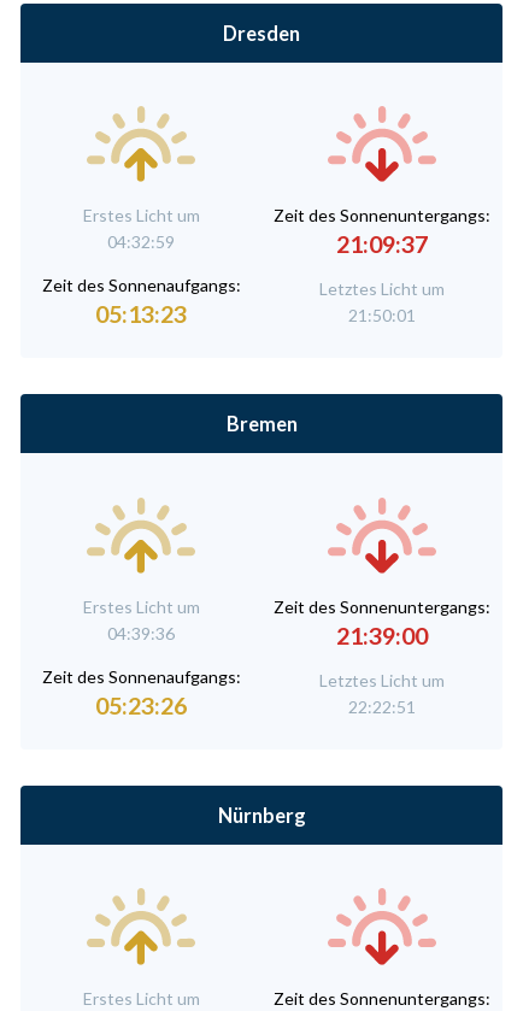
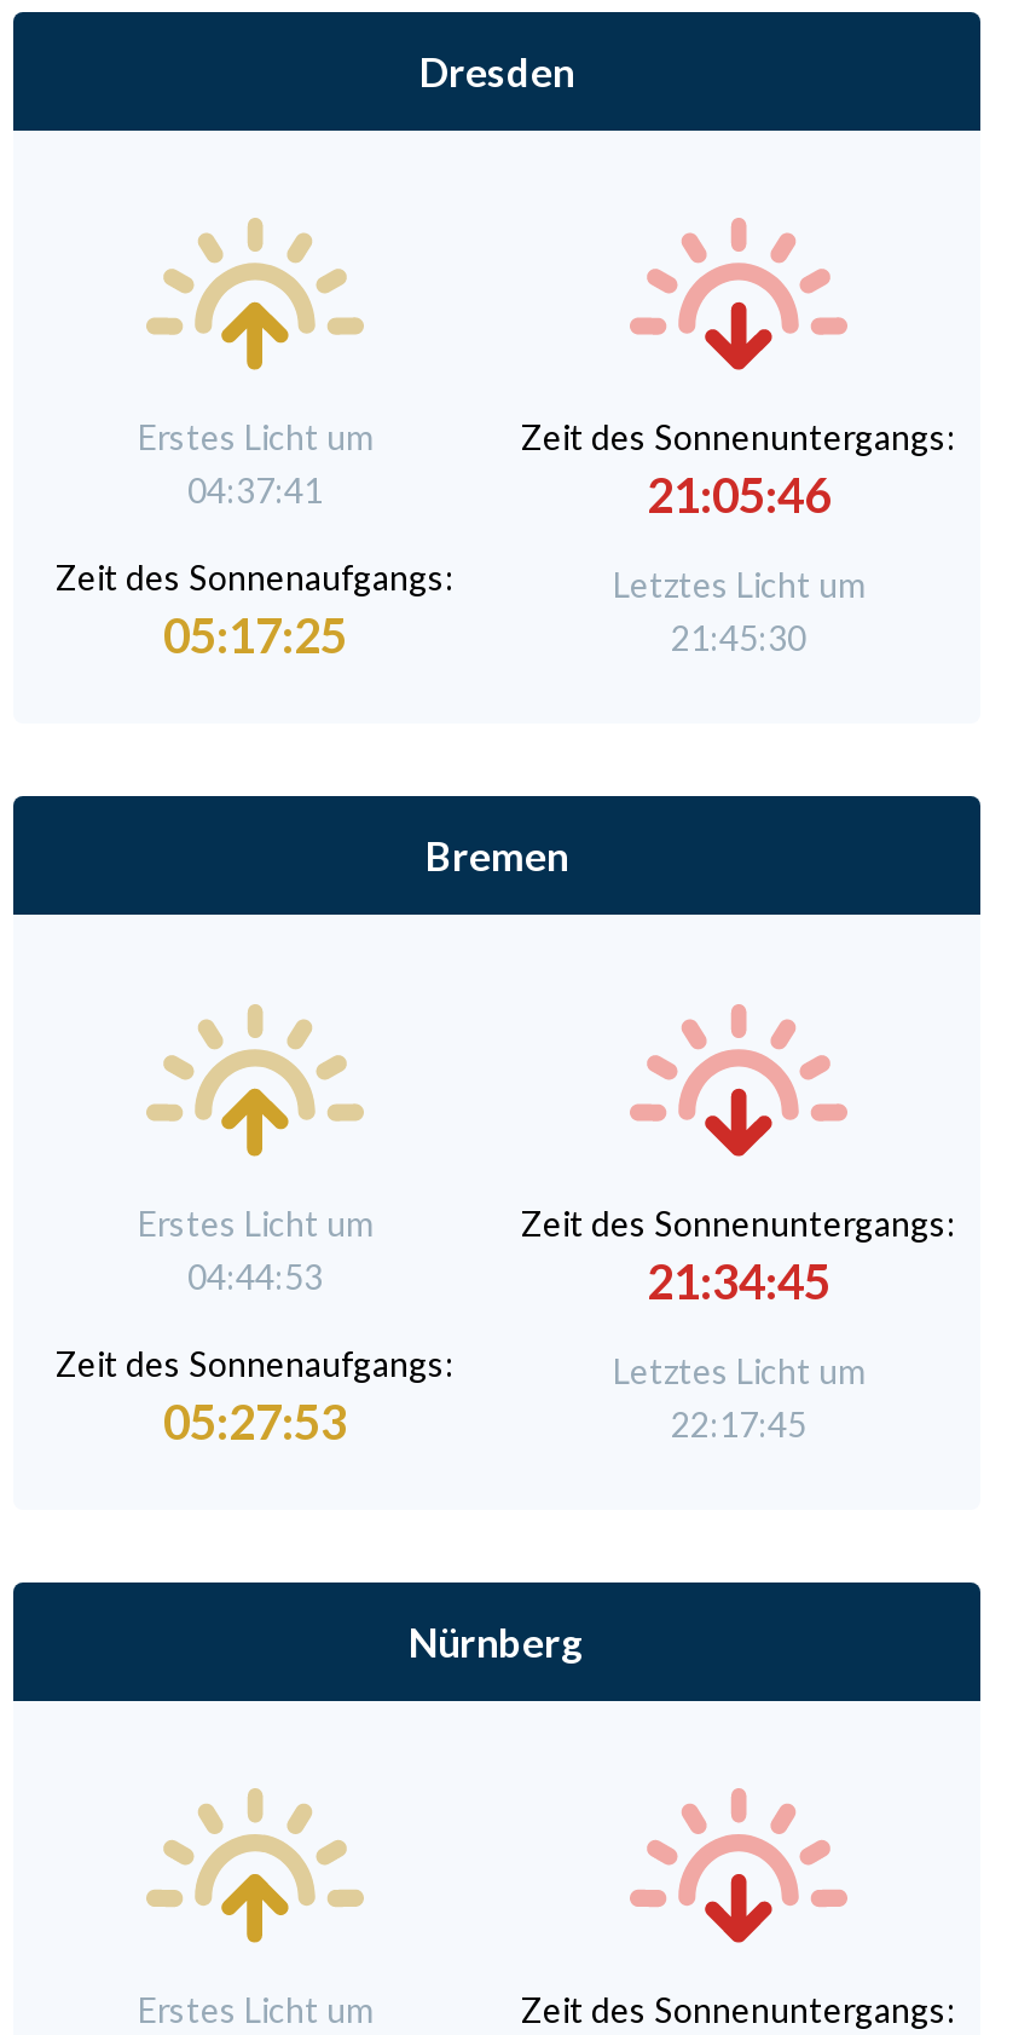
[107,232,175,252] 04:32:59 -> [187,471,323,512] 04:37:41
[336,231,428,258] 21:09:37 -> [647,468,830,524] 21:05:46
[95,301,187,328] 05:13:23 -> [163,609,347,664] 05:17:25
[348,305,416,326] 21:50:01 -> [671,618,806,659] 21:45:30
[107,623,175,643] 04:39:36 -> [187,1256,323,1297] 04:44:53
[336,622,428,649] 21:39:00 -> [647,1253,830,1309] 21:34:45
[95,692,187,719] 05:23:26 -> [163,1394,347,1449] 05:27:53
[348,696,416,717] 22:22:51 -> [671,1403,806,1445] 22:17:45

